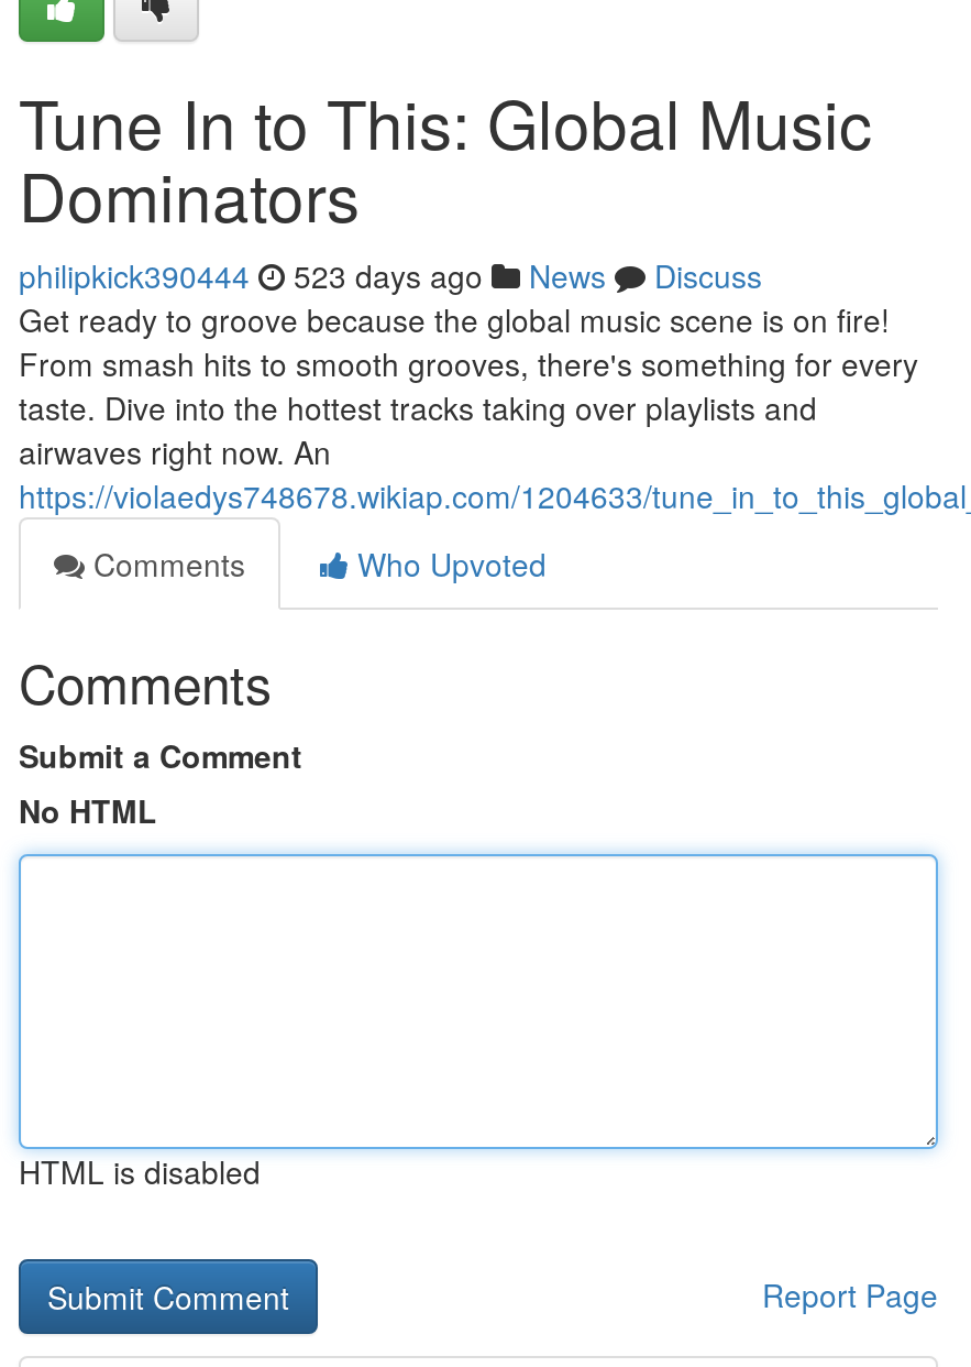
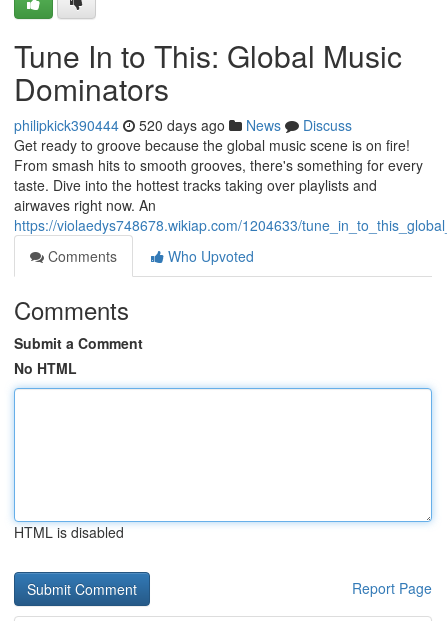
[19,253,762,297] philipkick390444 523 days ago News Discuss -> [14,115,352,135] philipkick390444 520 days ago News Discuss

